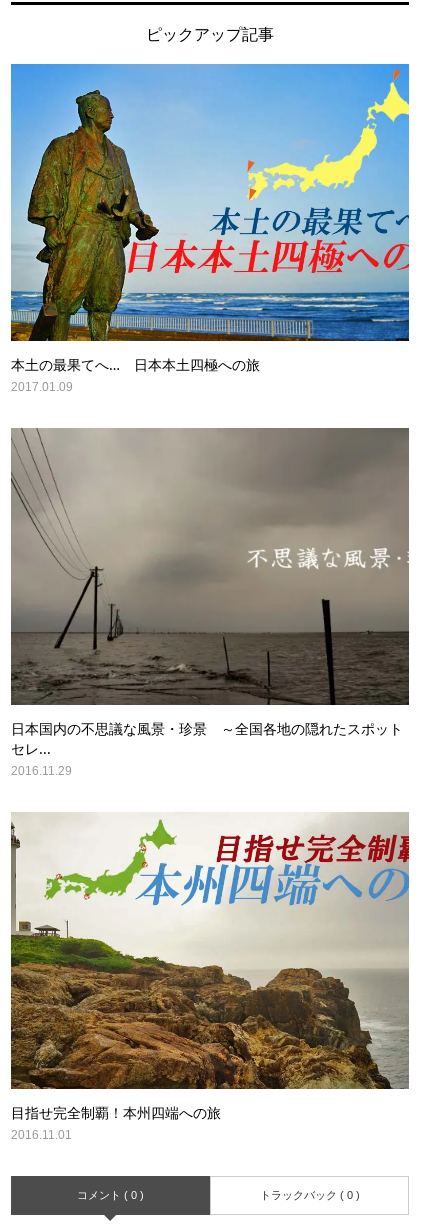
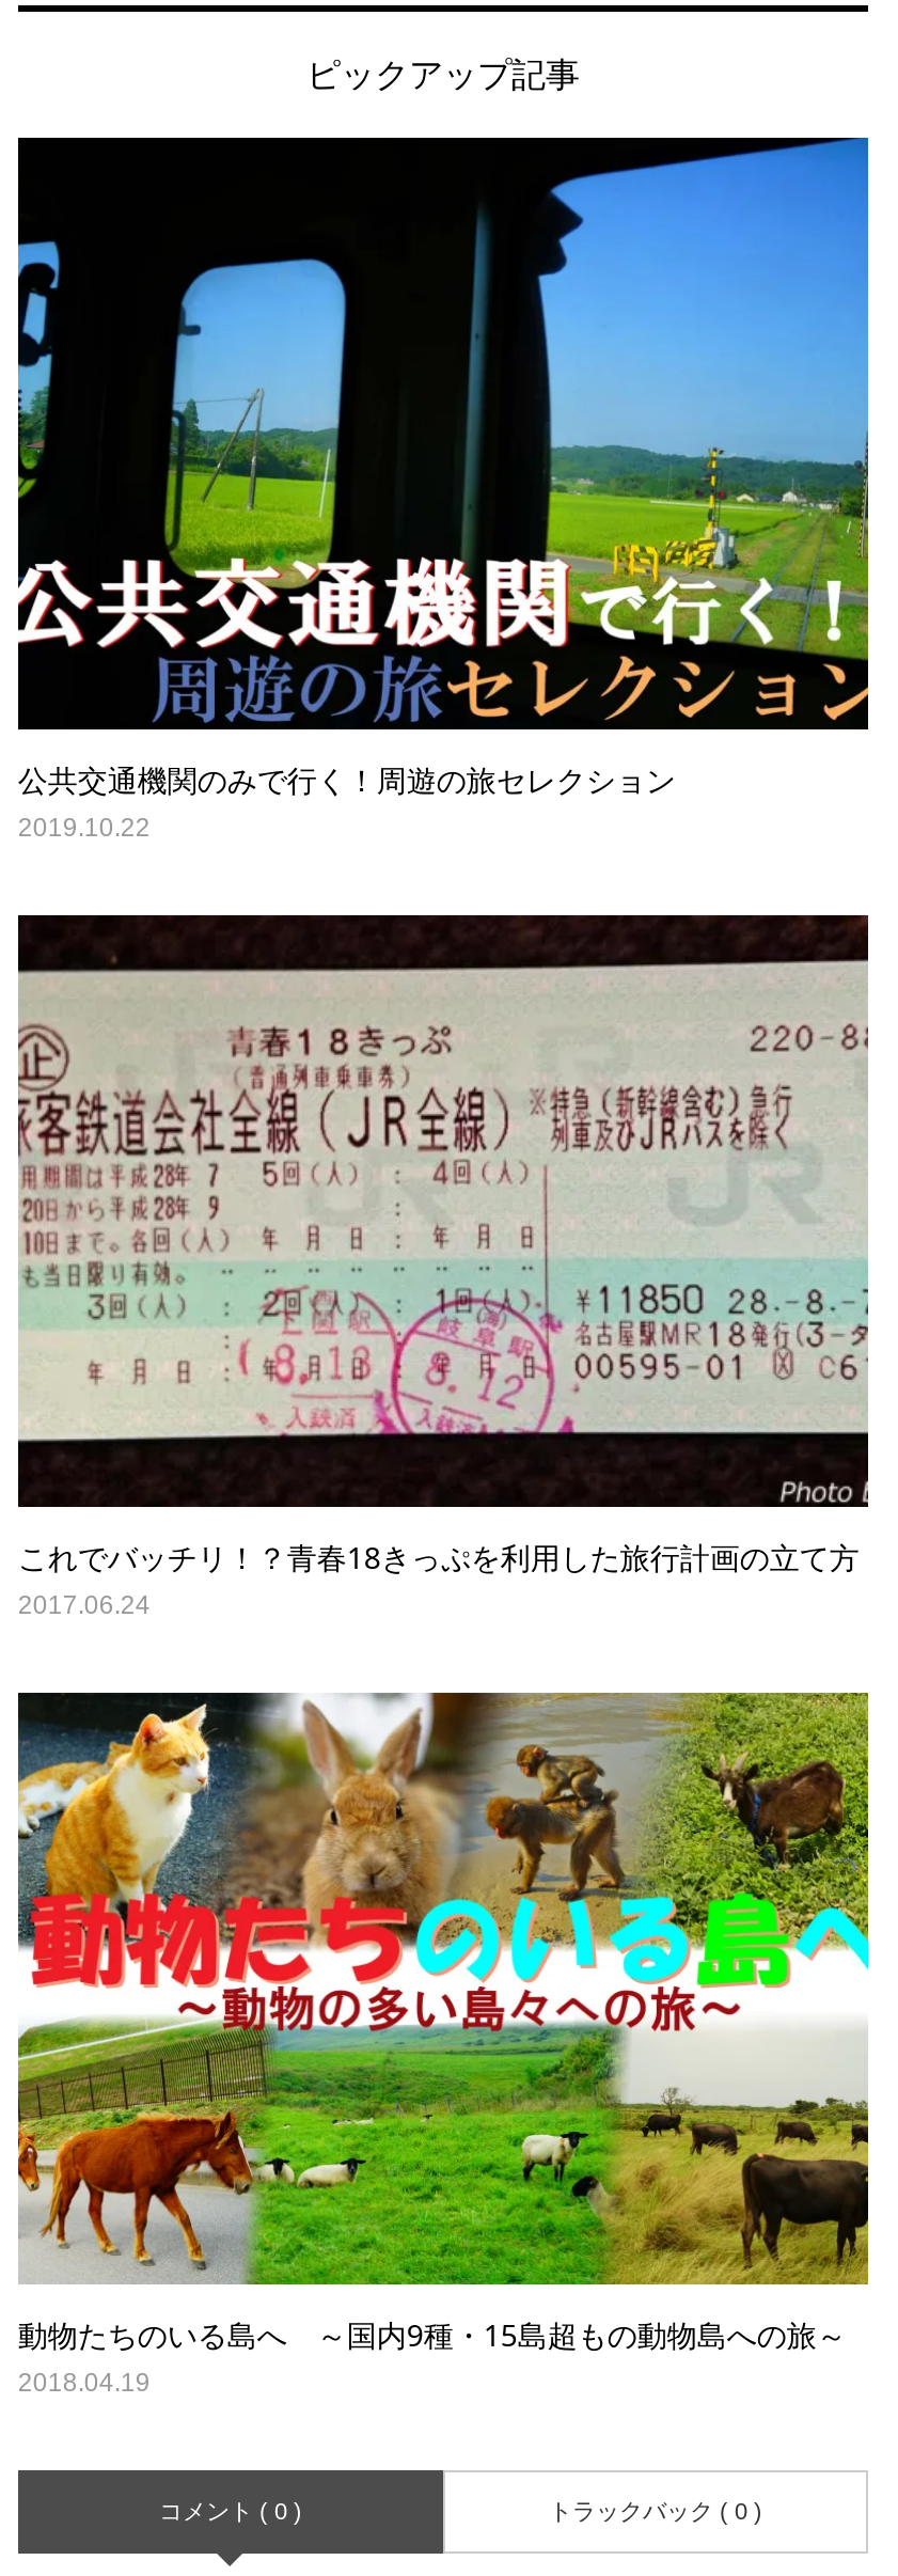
[10,63,410,394] [image] | 本土の最果てへ… 日本本土四極への旅 | 2017.01.09 -> [16,136,870,843] [image] | 公共交通機関のみで行く！周遊の旅セレクション | 2019.10.22
[11,427,410,778] [image] | 日本国内の不思議な風景・珍景 ～全国各地の隠れたスポット | セレ... | 2016.11.29 -> [18,915,868,1620] [image] | これでバッチリ！？青春18きっぷを利用した旅行計画の立て方 | 2017.06.24
[10,812,410,1142] [image] | 目指せ完全制覇！本州四端への旅 | 2016.11.01 -> [16,1691,870,2397] [image] | 動物たちのいる島へ ～国内9種・15島超もの動物島への旅～ | 2018.04.19

